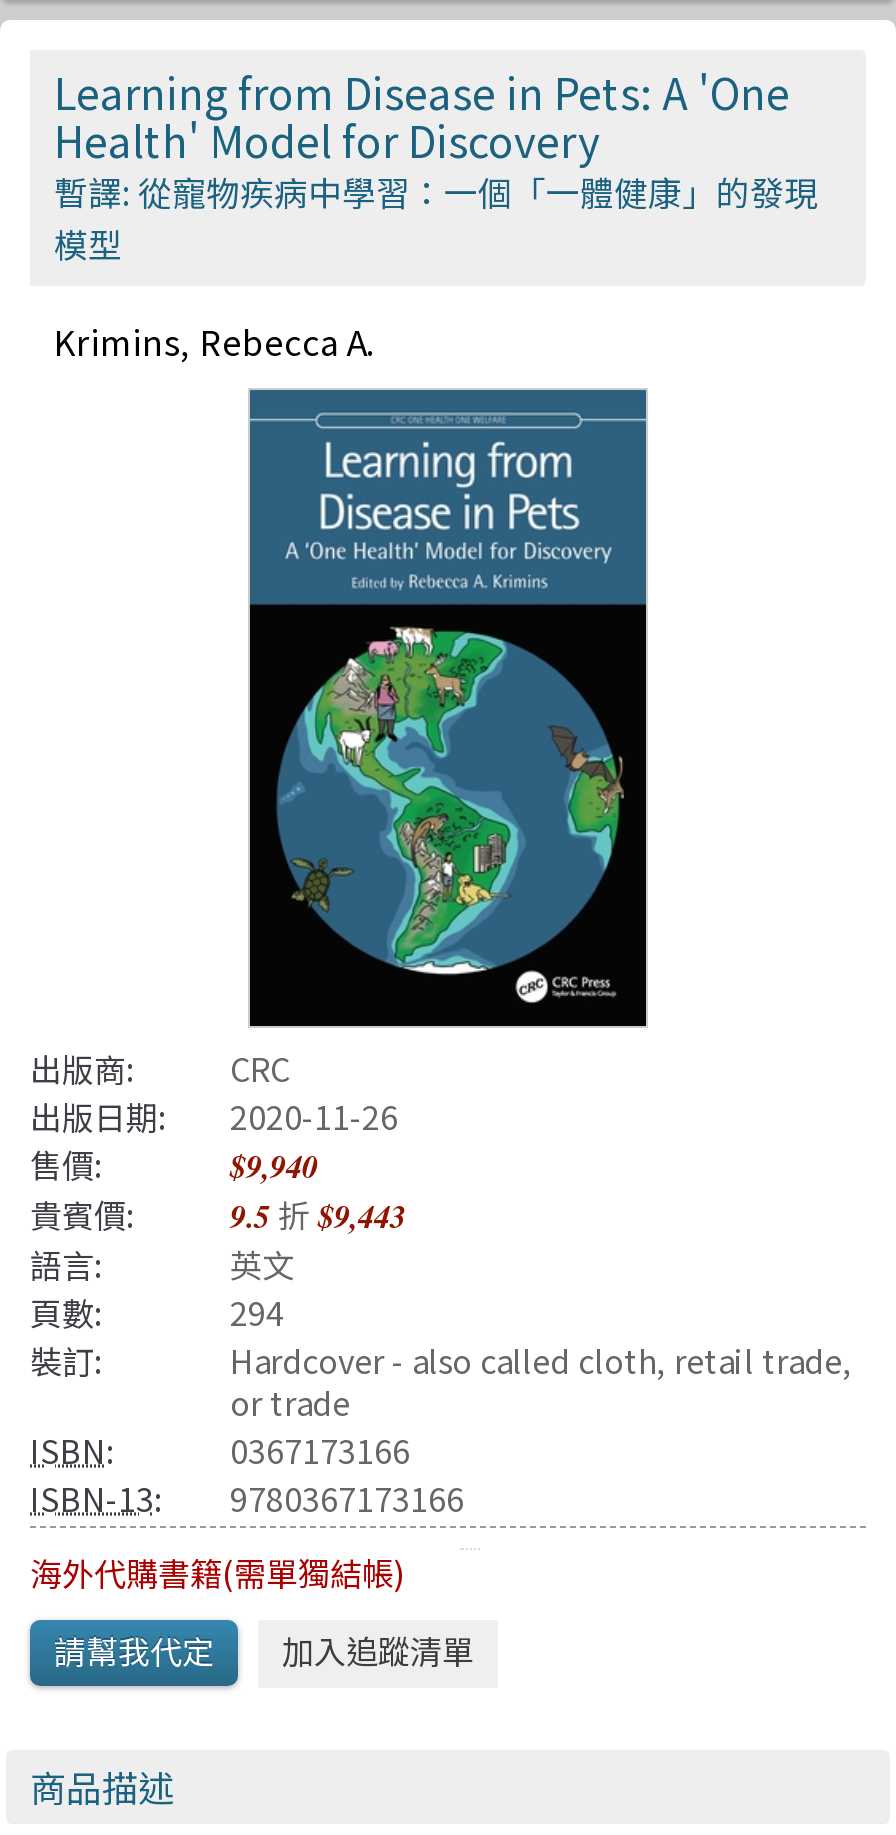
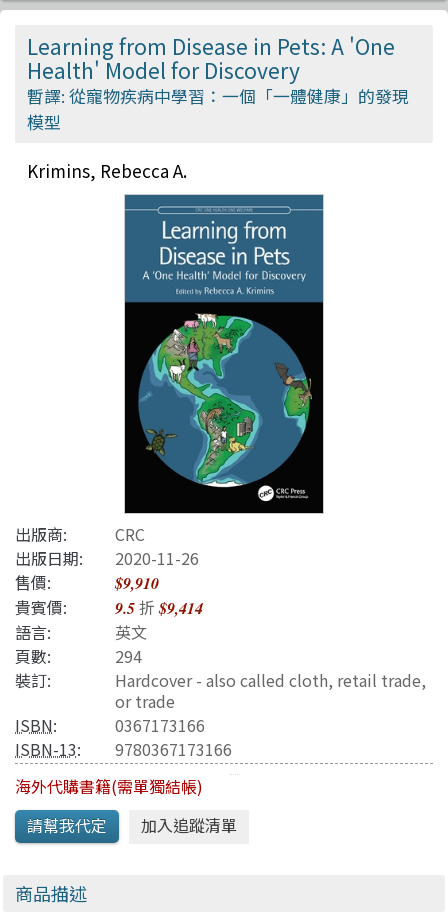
[230,1144,318,1188] $9,940 -> [115,572,159,594] $9,910
[30,1190,406,1238] 貴賓價: 9.5折$9,443 -> [15,595,203,619] 貴賓價: 9.5折$9,414

